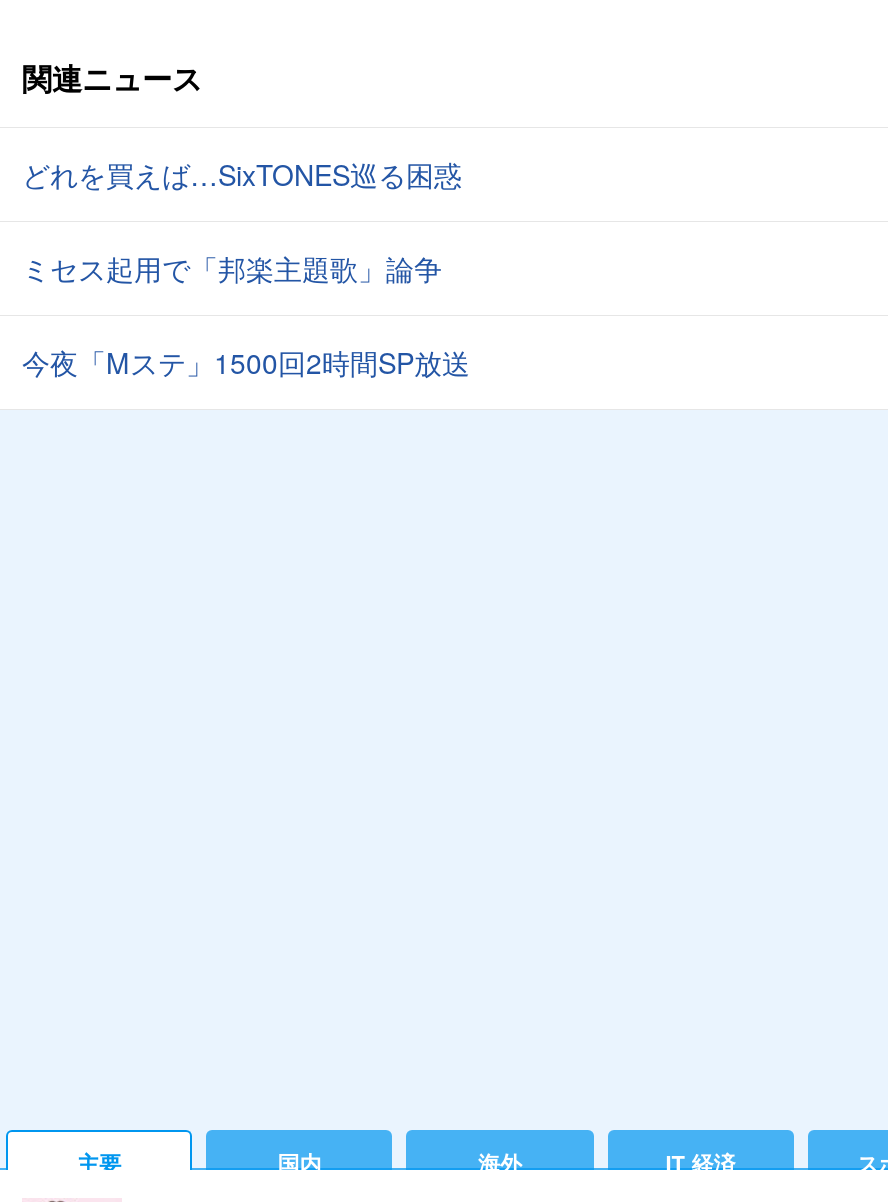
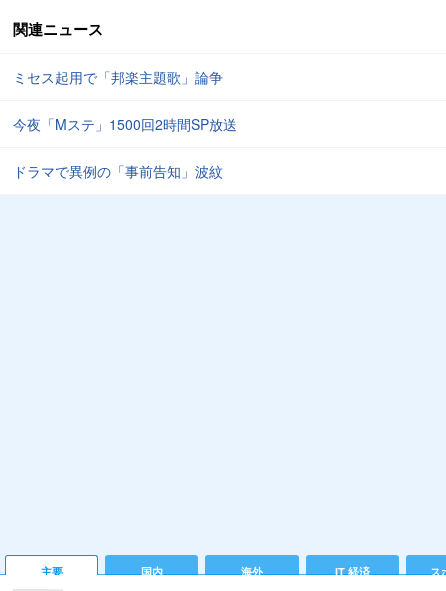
[22,154,462,194] どれを買えば…SixTONES巡る困惑 -> none
moved [22,248,470,382] -> [13,67,237,134]: ミセス起用で「邦楽主題歌」論争 | 今夜「Mステ」1500回2時間SP放送
none -> [13,161,223,181] ドラマで異例の「事前告知」波紋

